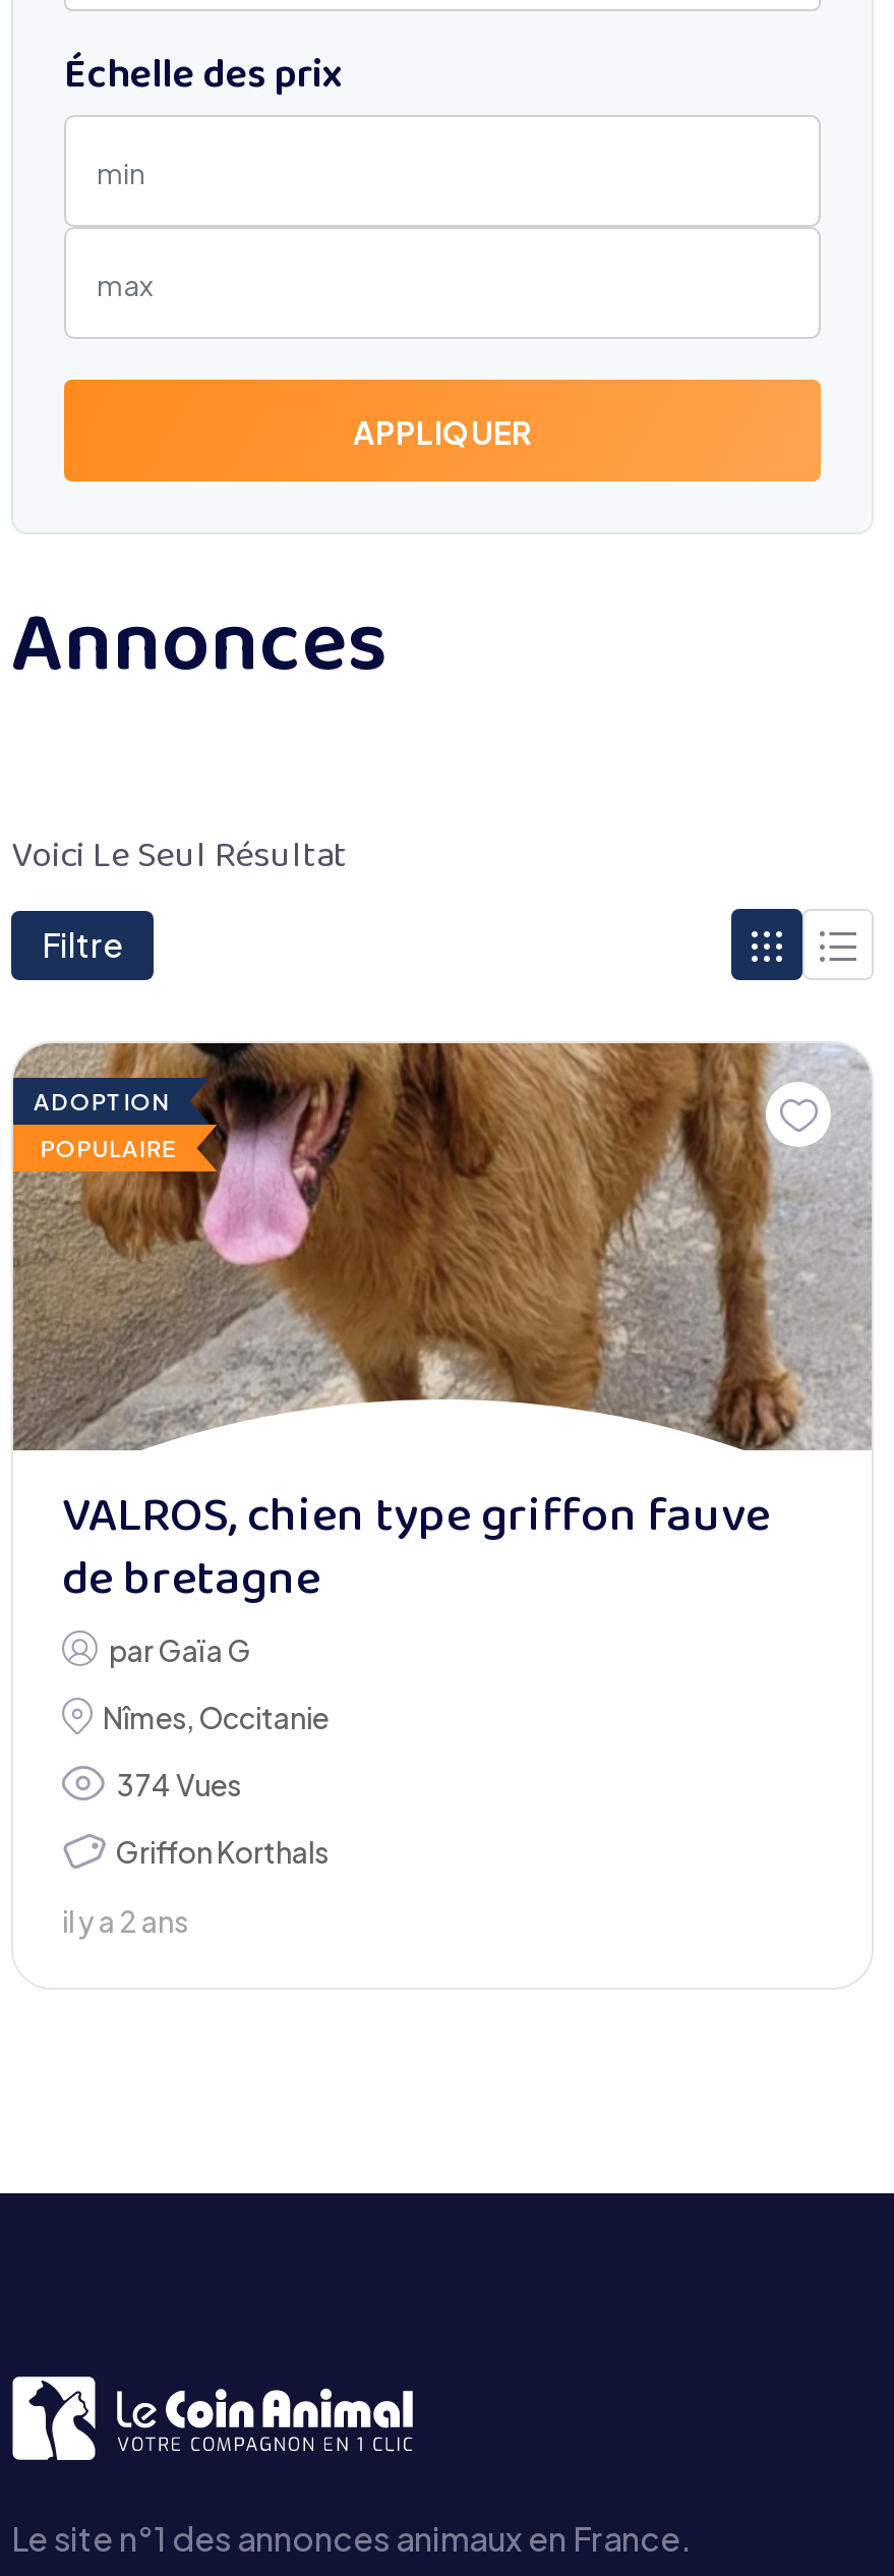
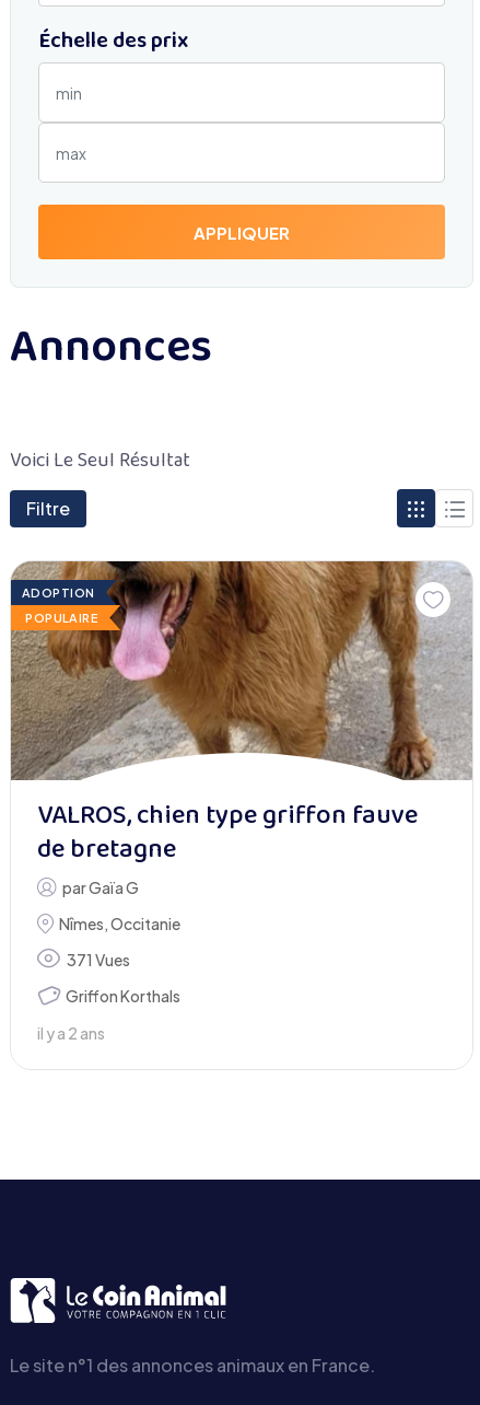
[113,1766,241,1802] 374 Vues -> [65,950,130,969] 371 Vues

